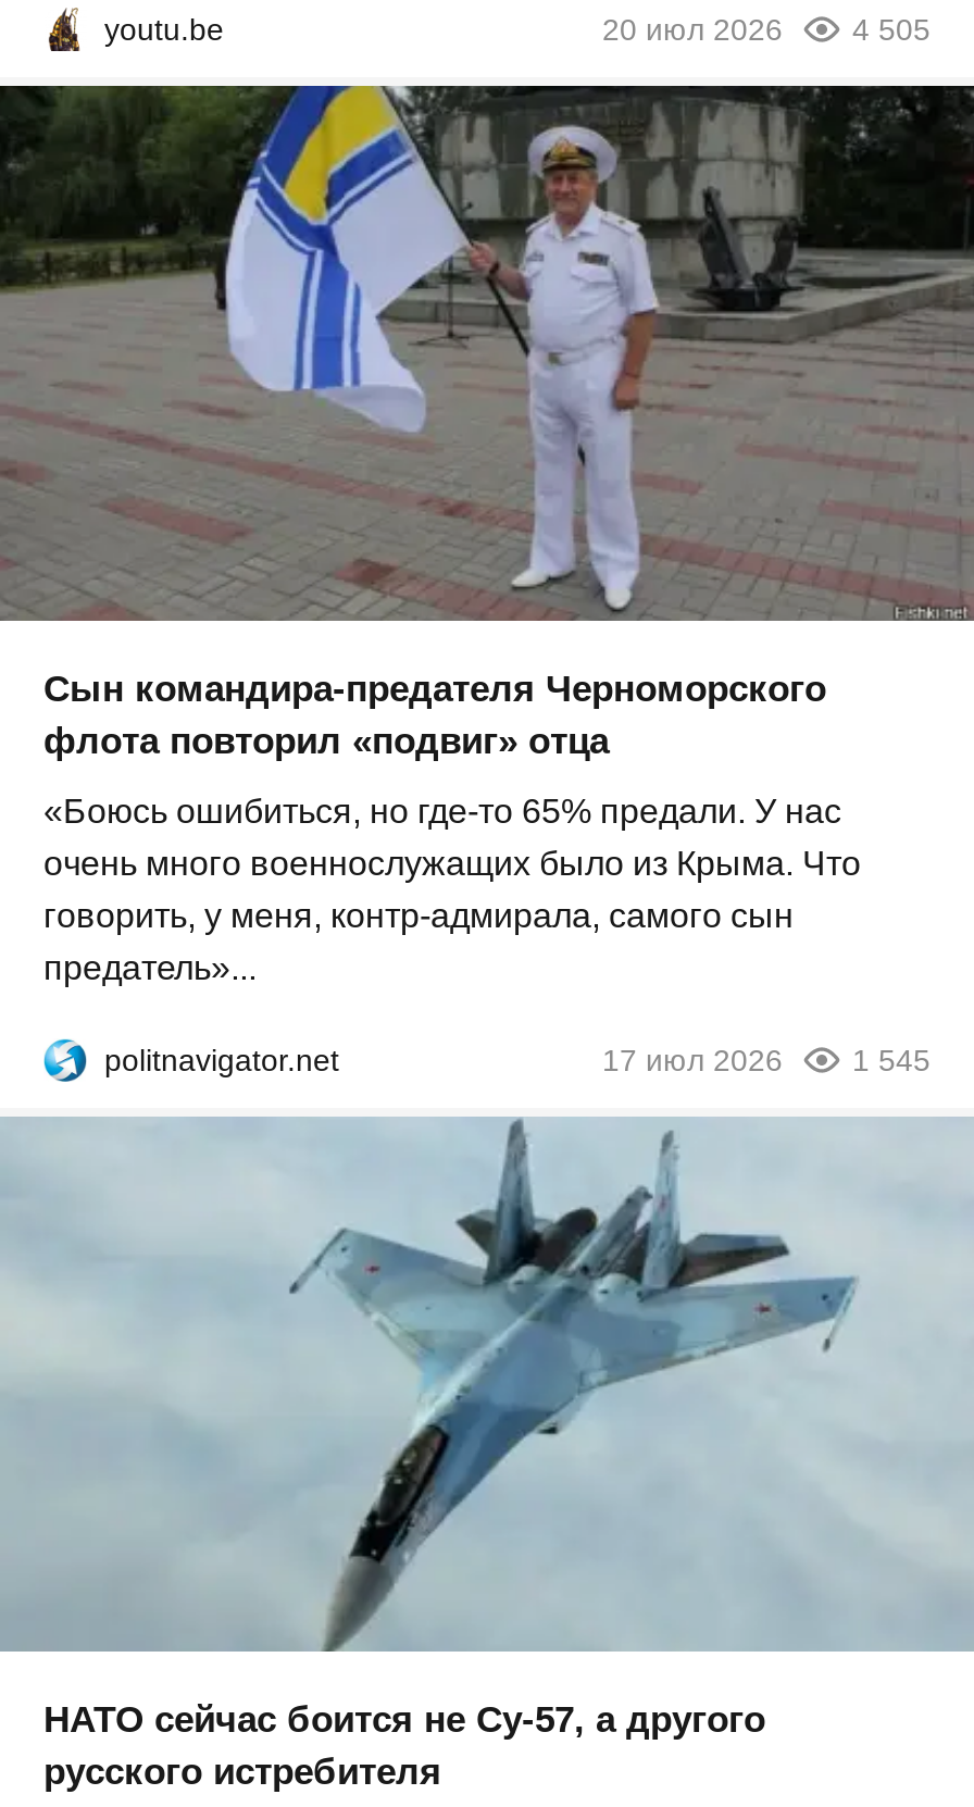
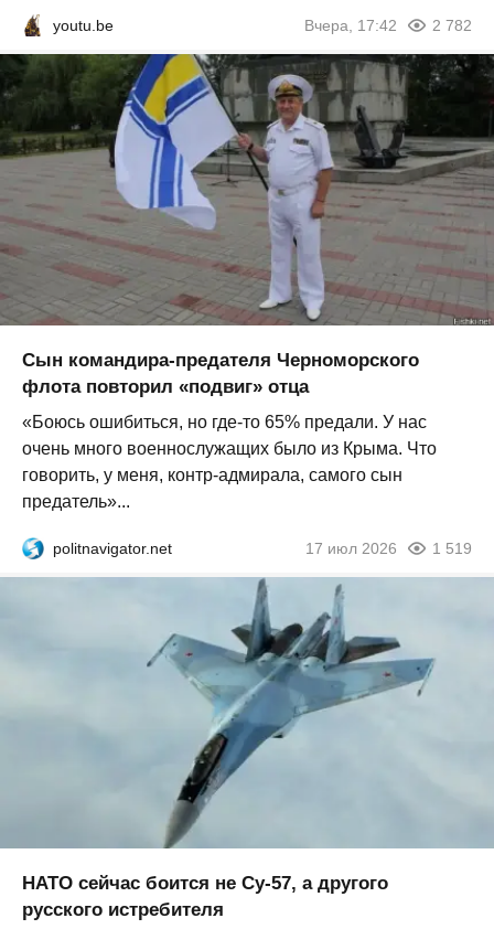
[602,11,931,46] 20 июл 2026 | 4 505 -> [304,16,472,34] Вчера, 17:42 | 2 782
[602,1042,931,1077] 17 июл 2026 1 545 -> [305,539,472,557] 17 июл 2026 1 519

